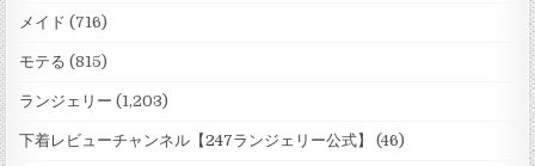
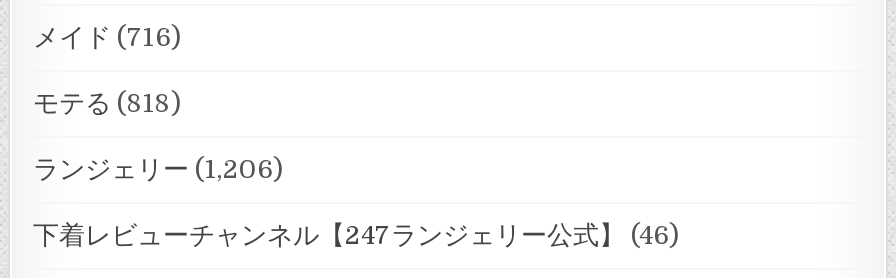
[20,52,108,70] モテる(815) -> [33,87,181,117] モテる(818)
[20,91,169,109] ランジェリー(1,203) -> [33,153,283,183] ランジェリー(1,206)

